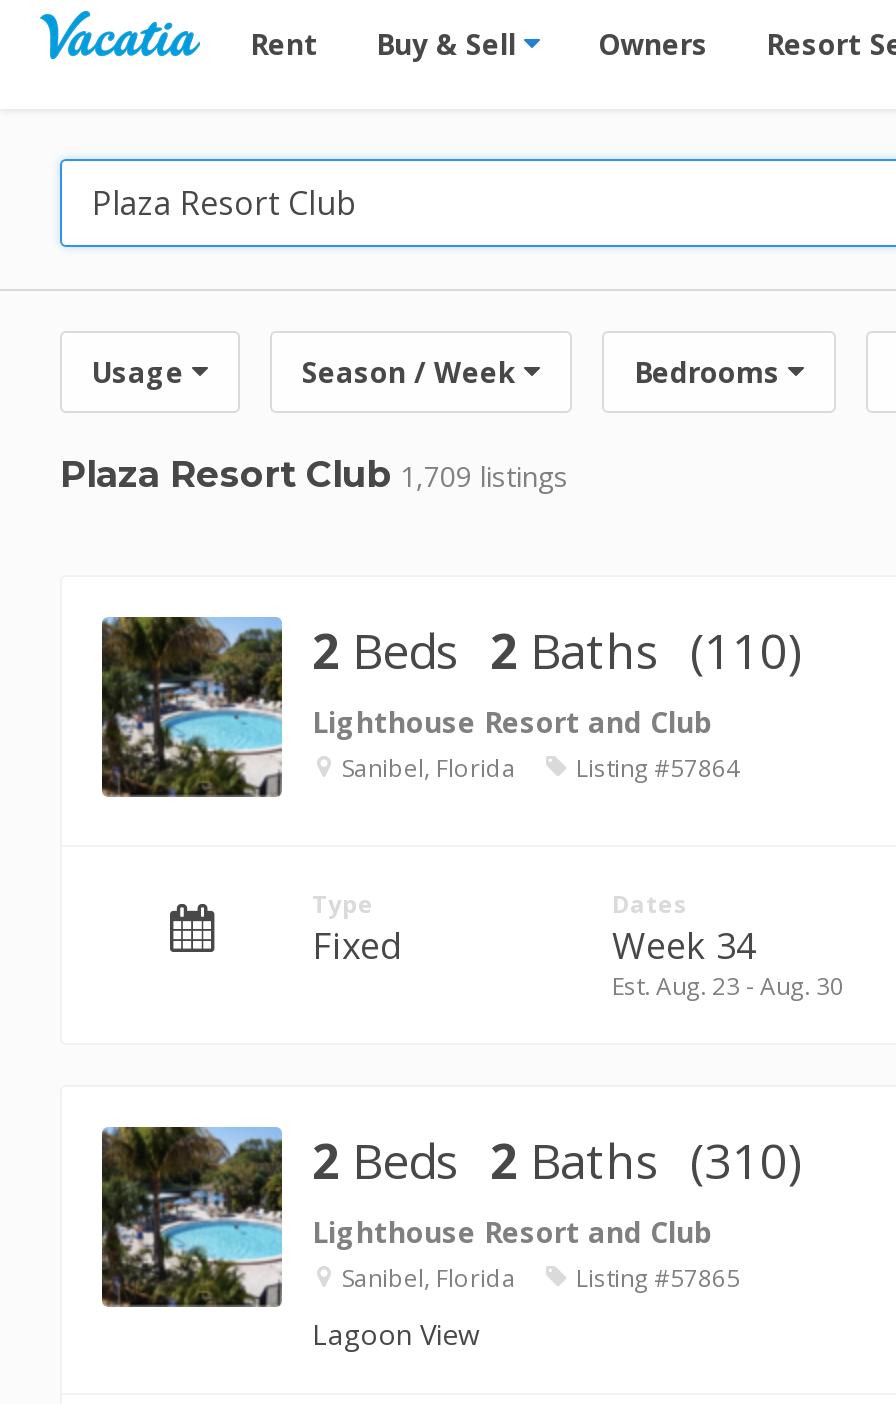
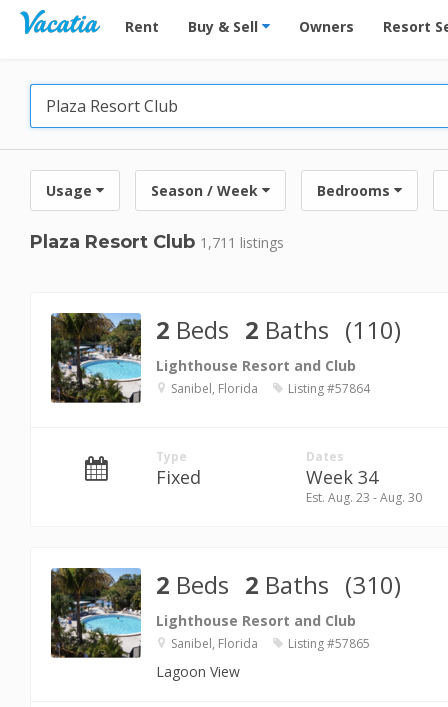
[60,453,568,497] Plaza Resort Club 1,709 listings -> [30,231,284,253] Plaza Resort Club 1,711 listings

